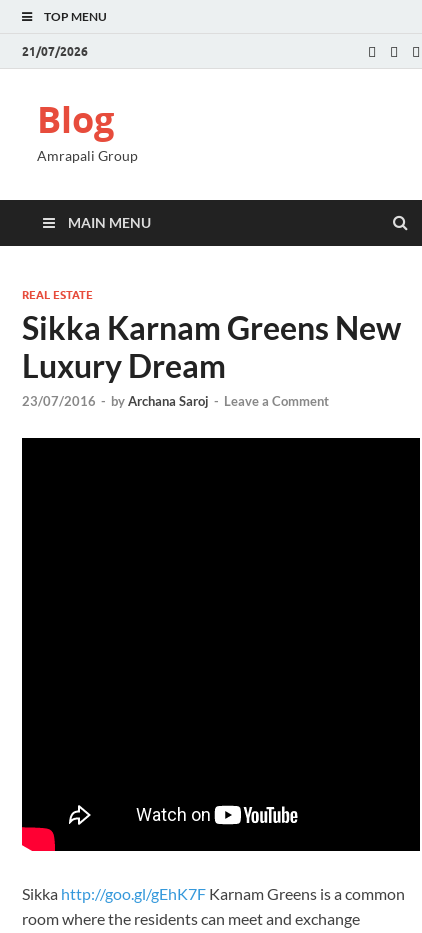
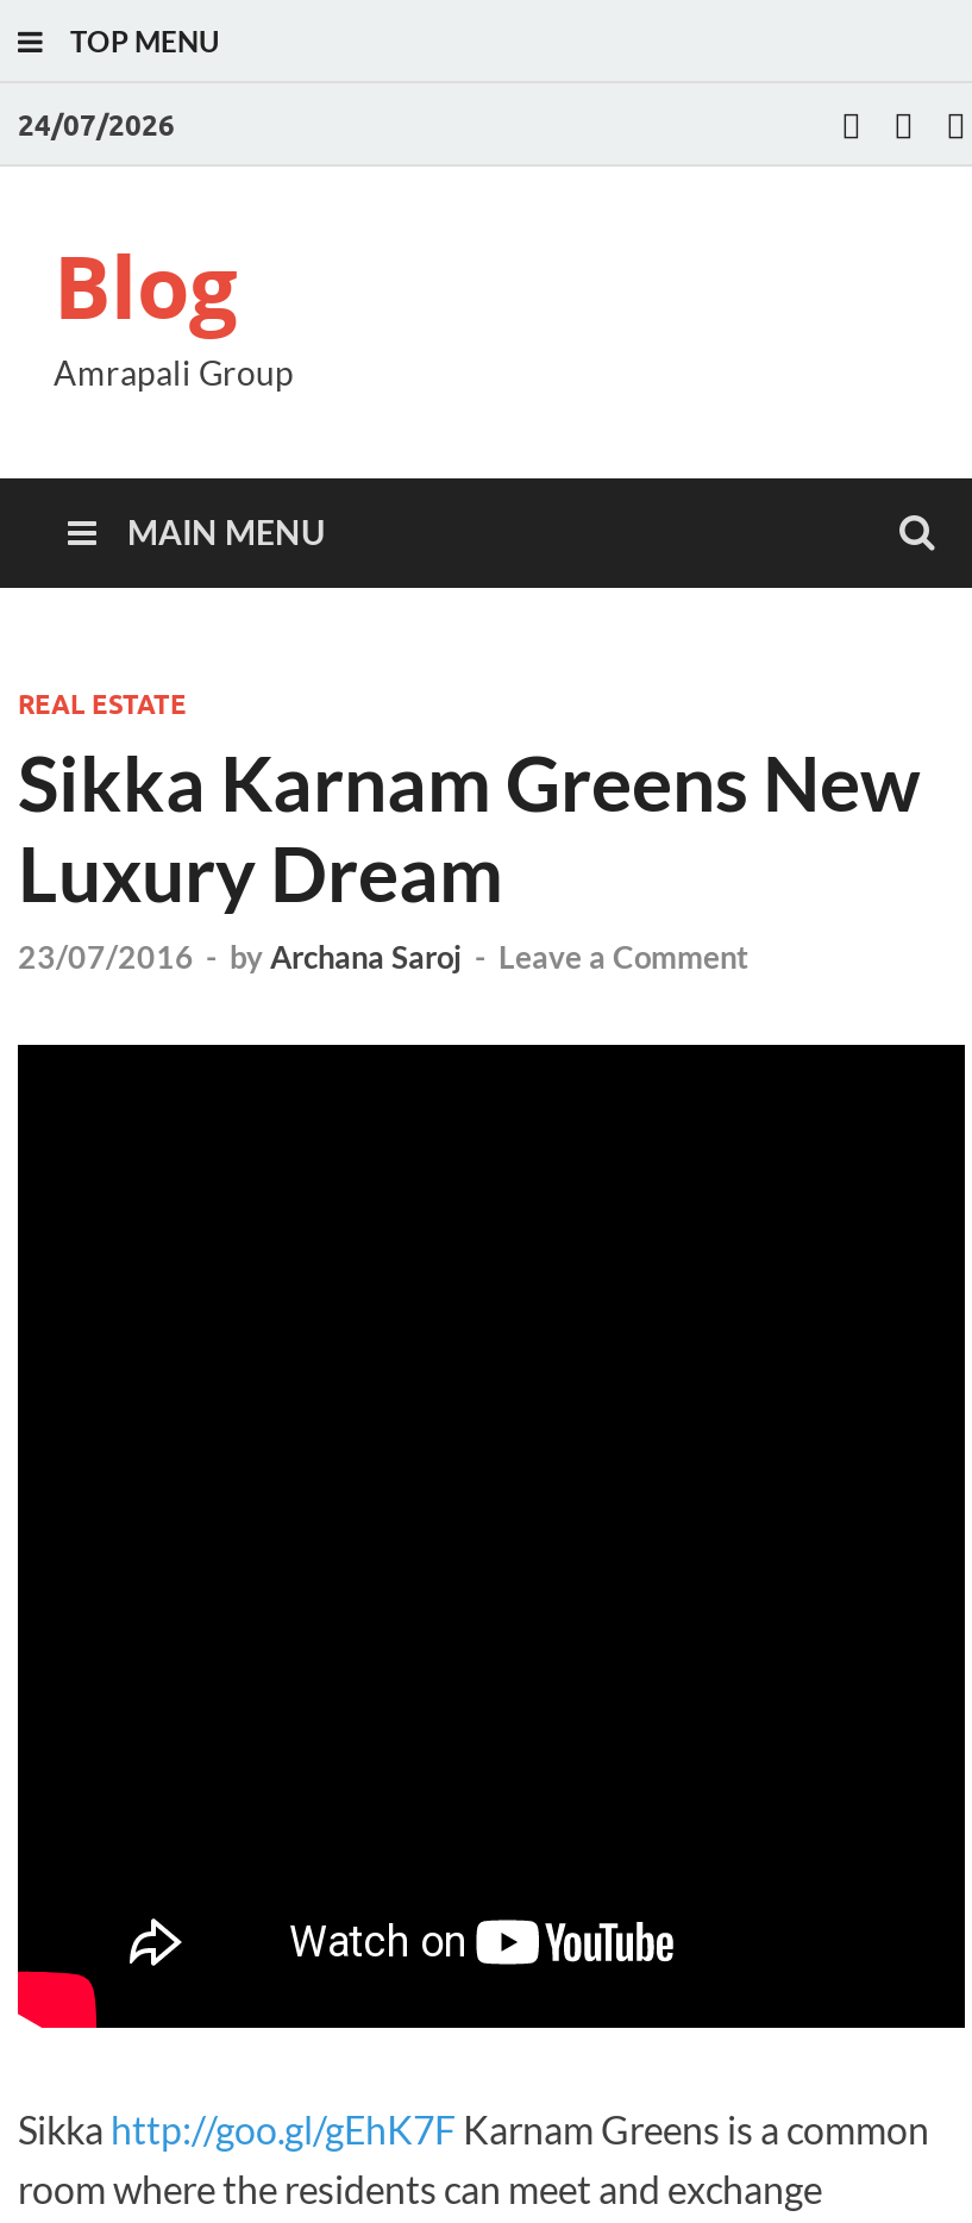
[22,43,88,58] 21/07/2026 -> [18,106,175,142] 24/07/2026

